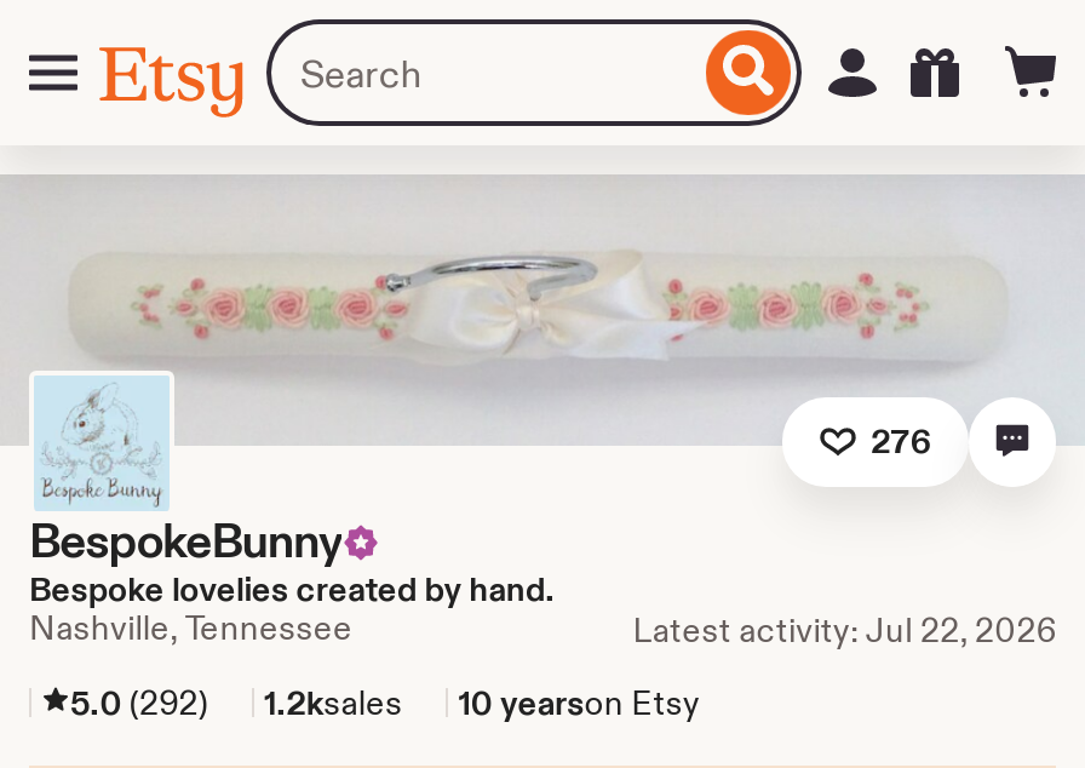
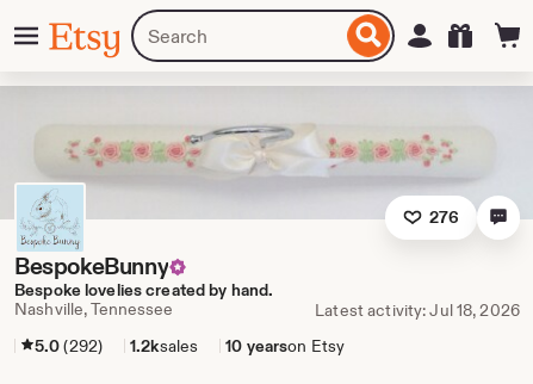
[633,608,1056,652] Latest activity: Jul 22, 2026 -> [315,299,520,321] Latest activity: Jul 18, 2026

